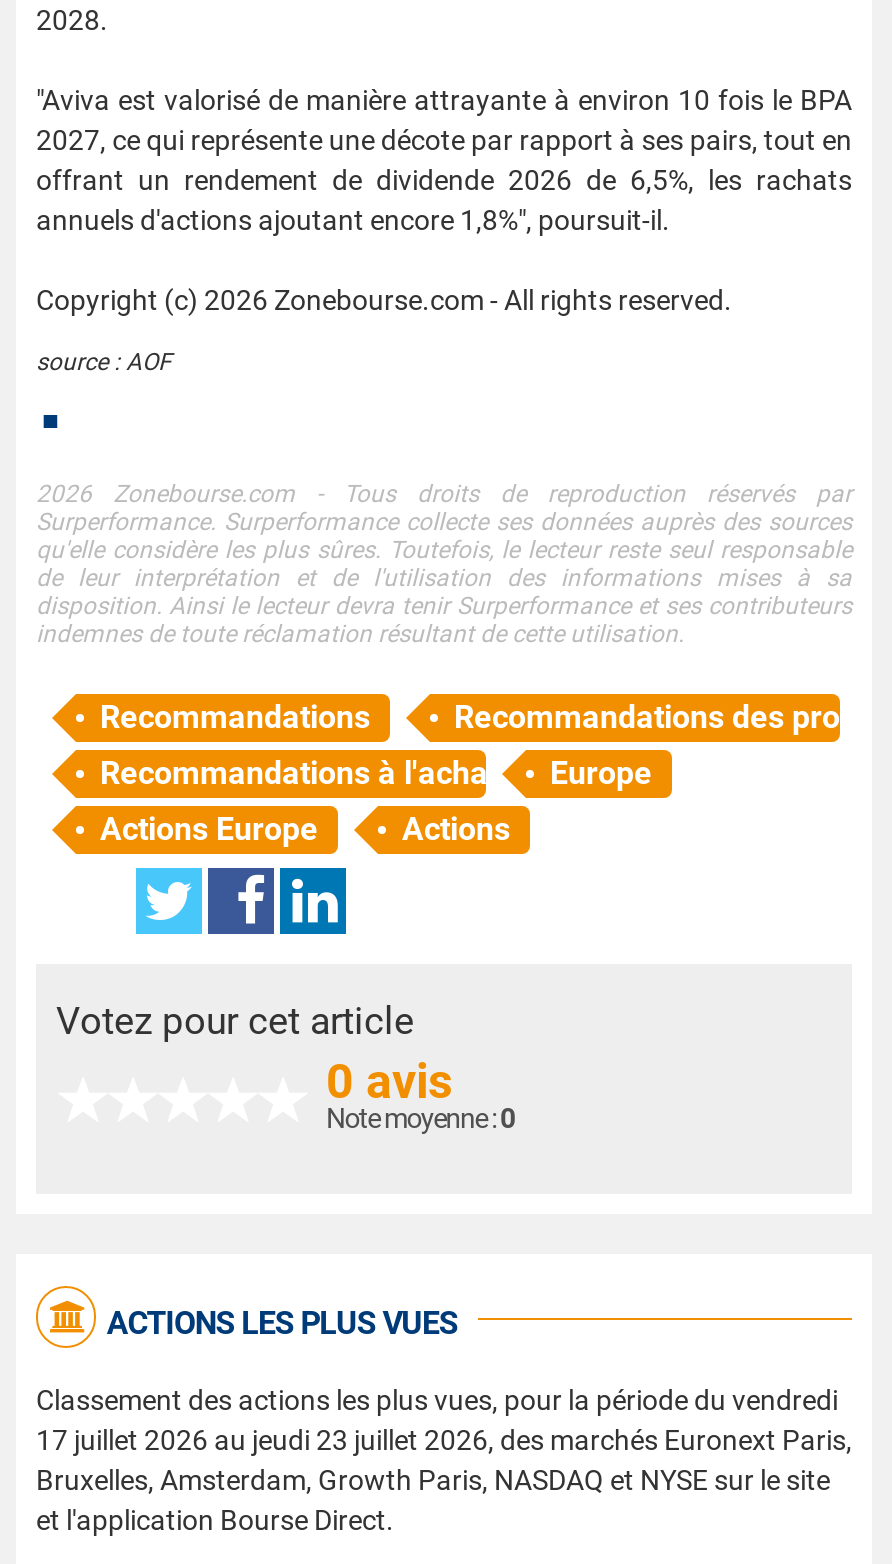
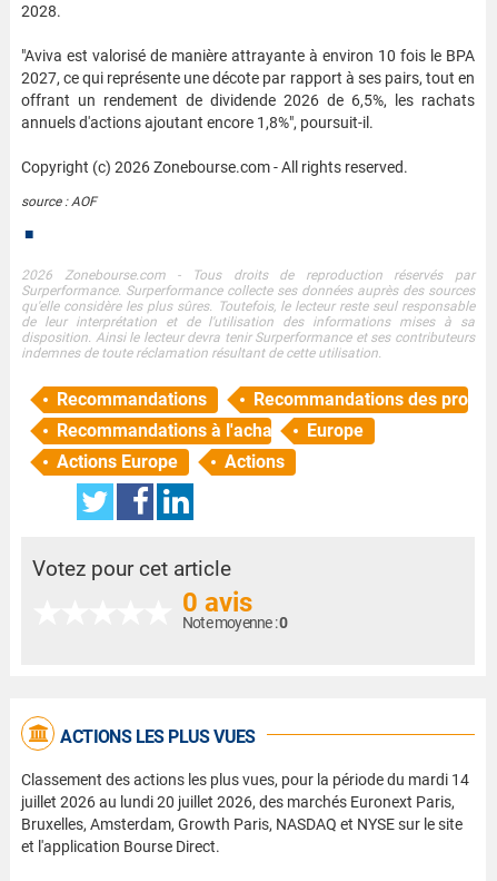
[36,1384,852,1456] Classement des actions les plus vues, pour la période du vendredi | 17 juillet 2026 au jeudi 23 juillet 2026, des marchés Euronext Paris, -> [21,771,469,811] Classement des actions les plus vues, pour la période du mardi 14 | juillet 2026 au lundi 20 juillet 2026, des marchés Euronext Paris,

